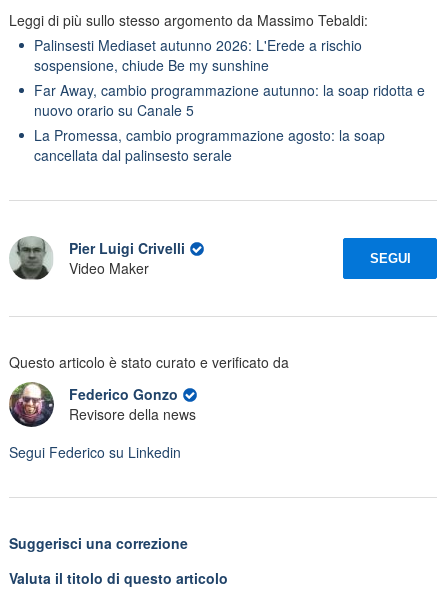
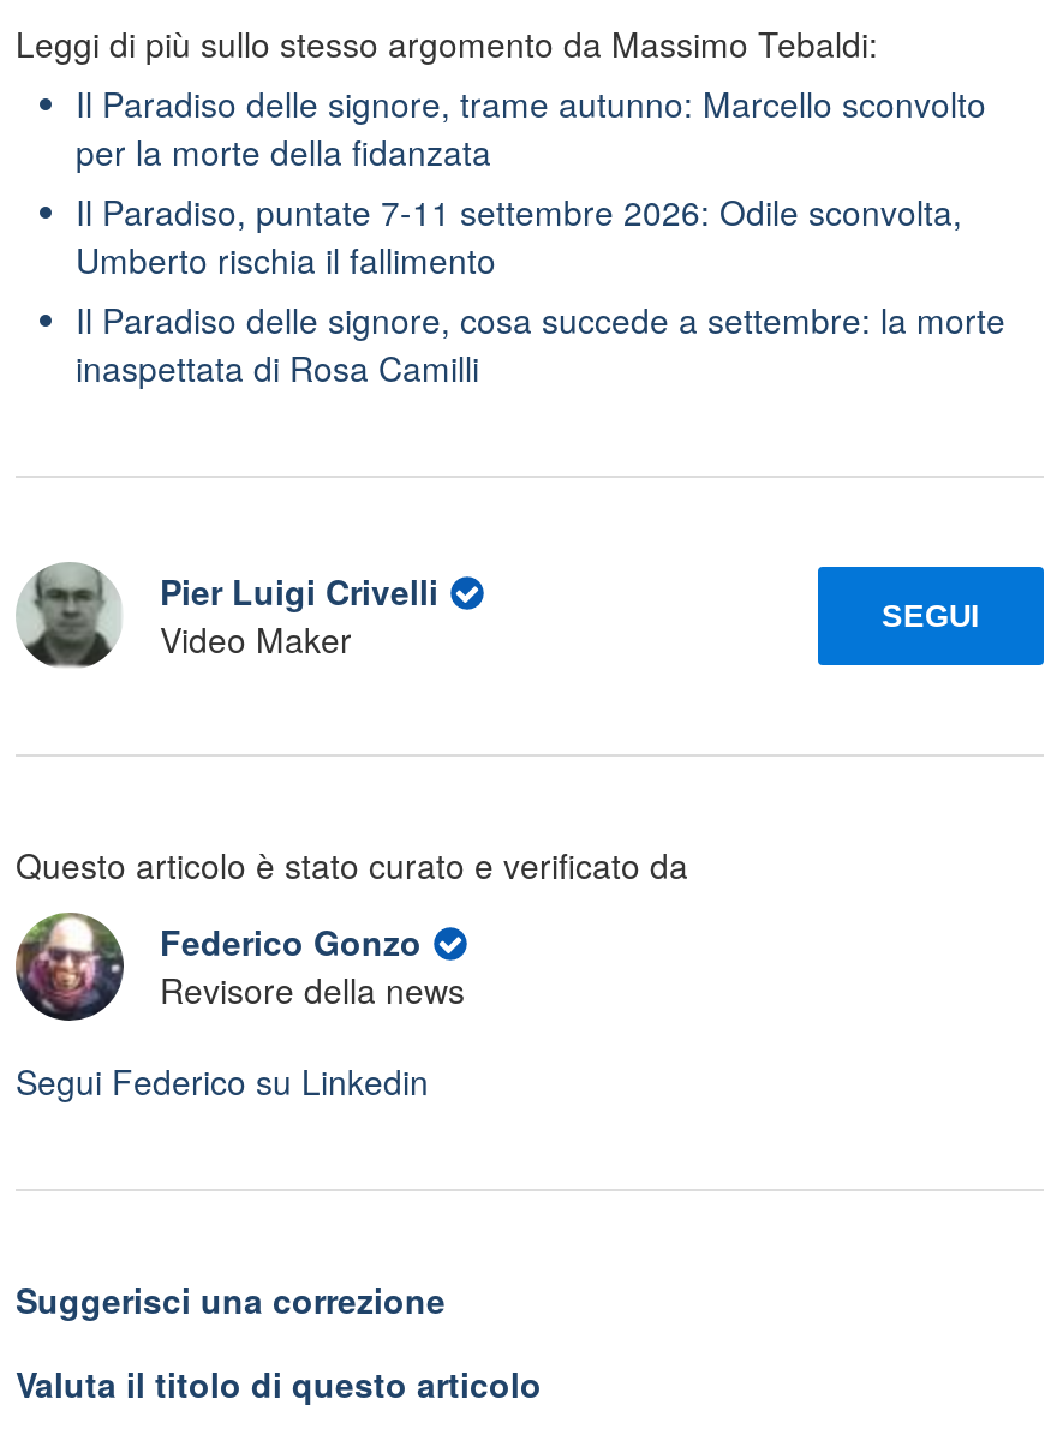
[34,34,425,164] Palinsesti Mediaset autunno 2026: L'Erede a rischio | sospensione, chiude Be my sunshine | Far Away, cambio programmazione autunno: la soap ridotta e | nuovo orario su Canale 5 | La Promessa, cambio programmazione agosto: la soap | cancellata dal palinsesto serale -> [76,78,1005,390] Il Paradiso delle signore, trame autunno: Marcello sconvolto | per la morte della fidanzata | Il Paradiso, puntate 7-11 settembre 2026: Odile sconvolta, | Umberto rischia il fallimento | Il Paradiso delle signore, cosa succede a settembre: la morte | inaspettata di Rosa Camilli

